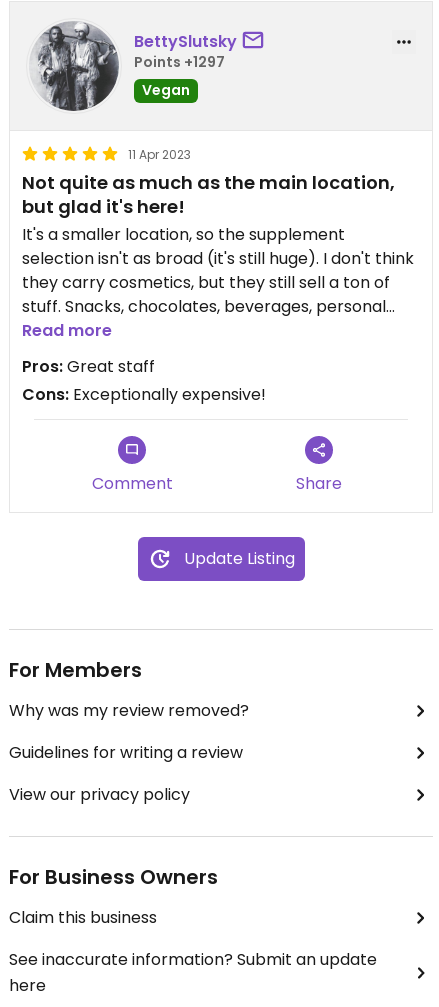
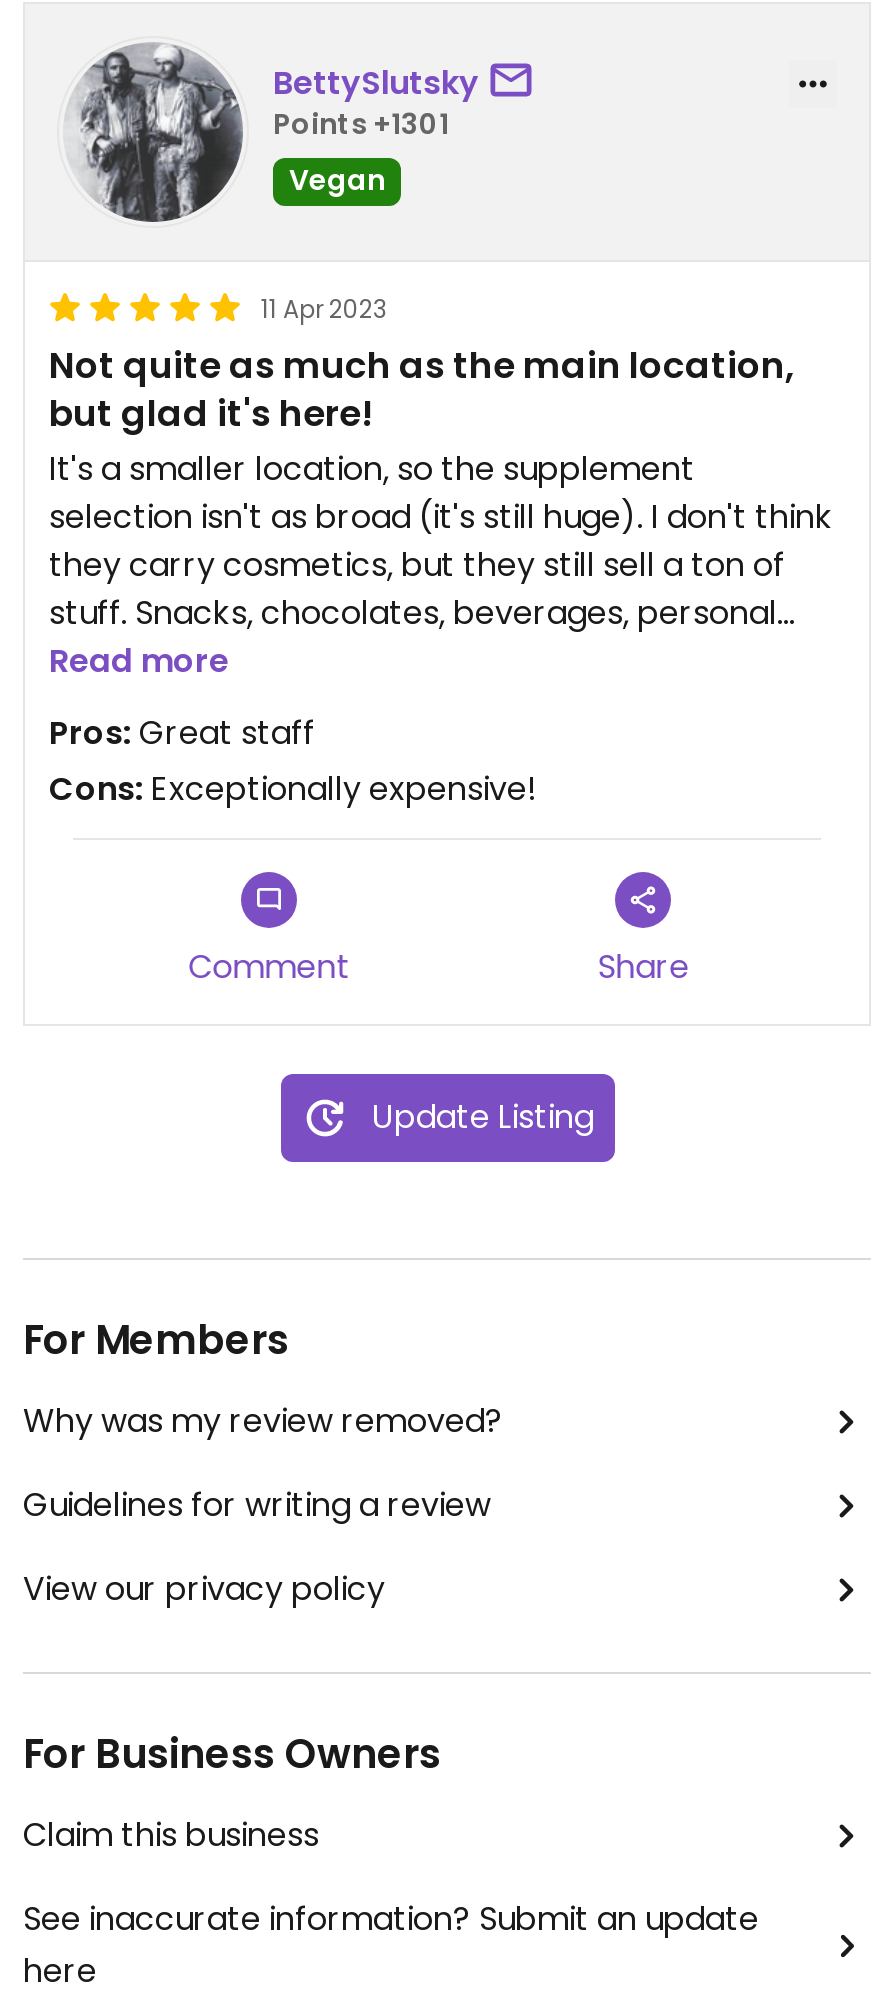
[134,51,225,71] Points +1297 -> [273,103,449,143] Points +1301

